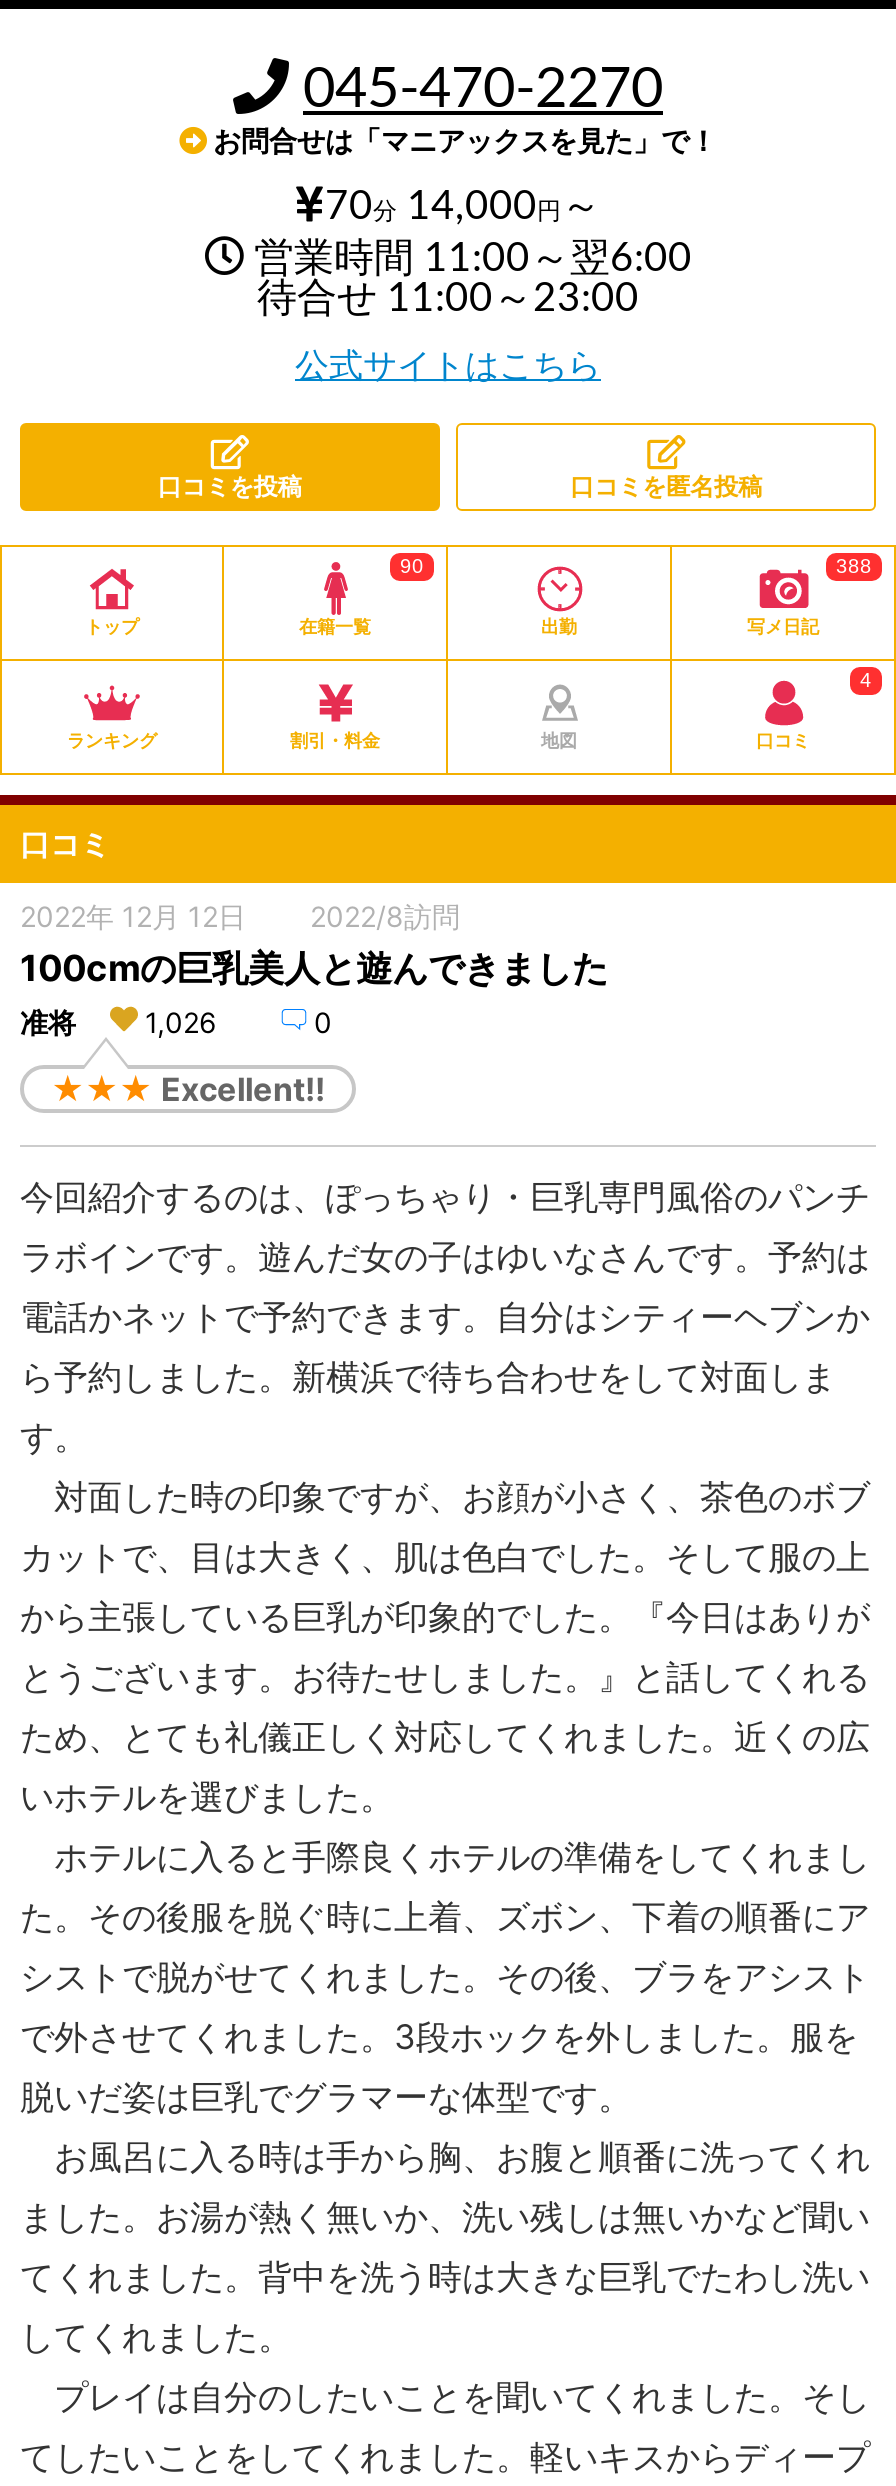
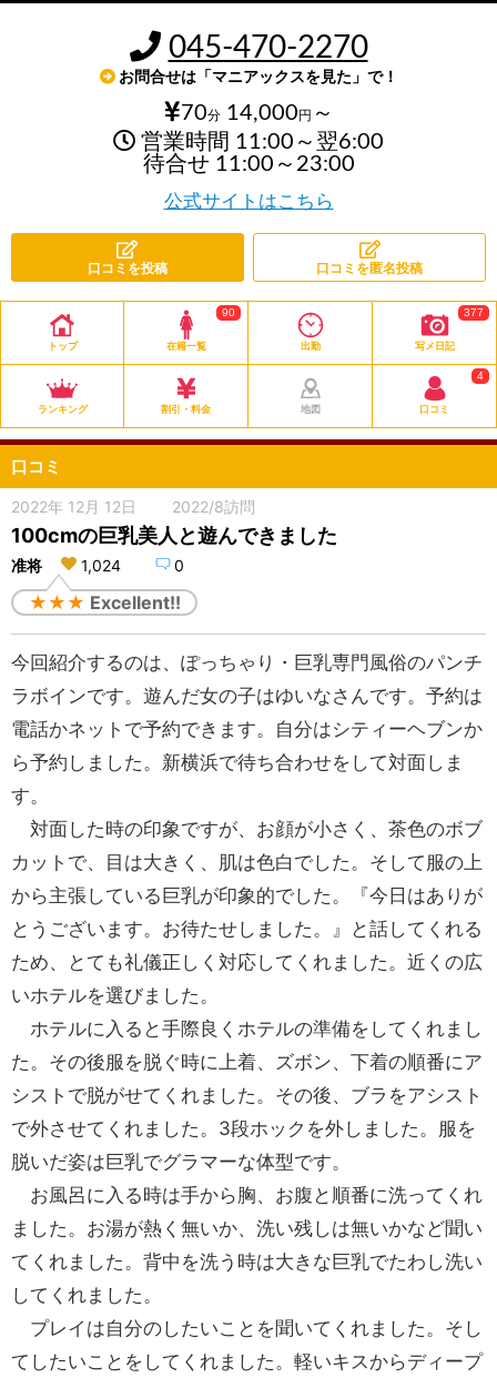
[836,555,872,577] 388 -> [464,306,484,318] 377
[20,1005,217,1039] 准将 1,026 -> [11,556,120,575] 准将 1,024

